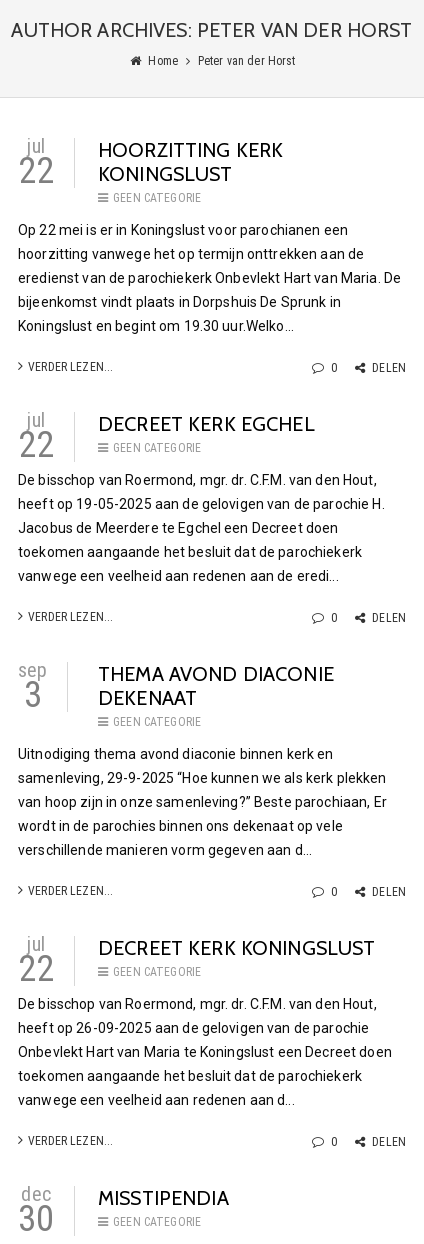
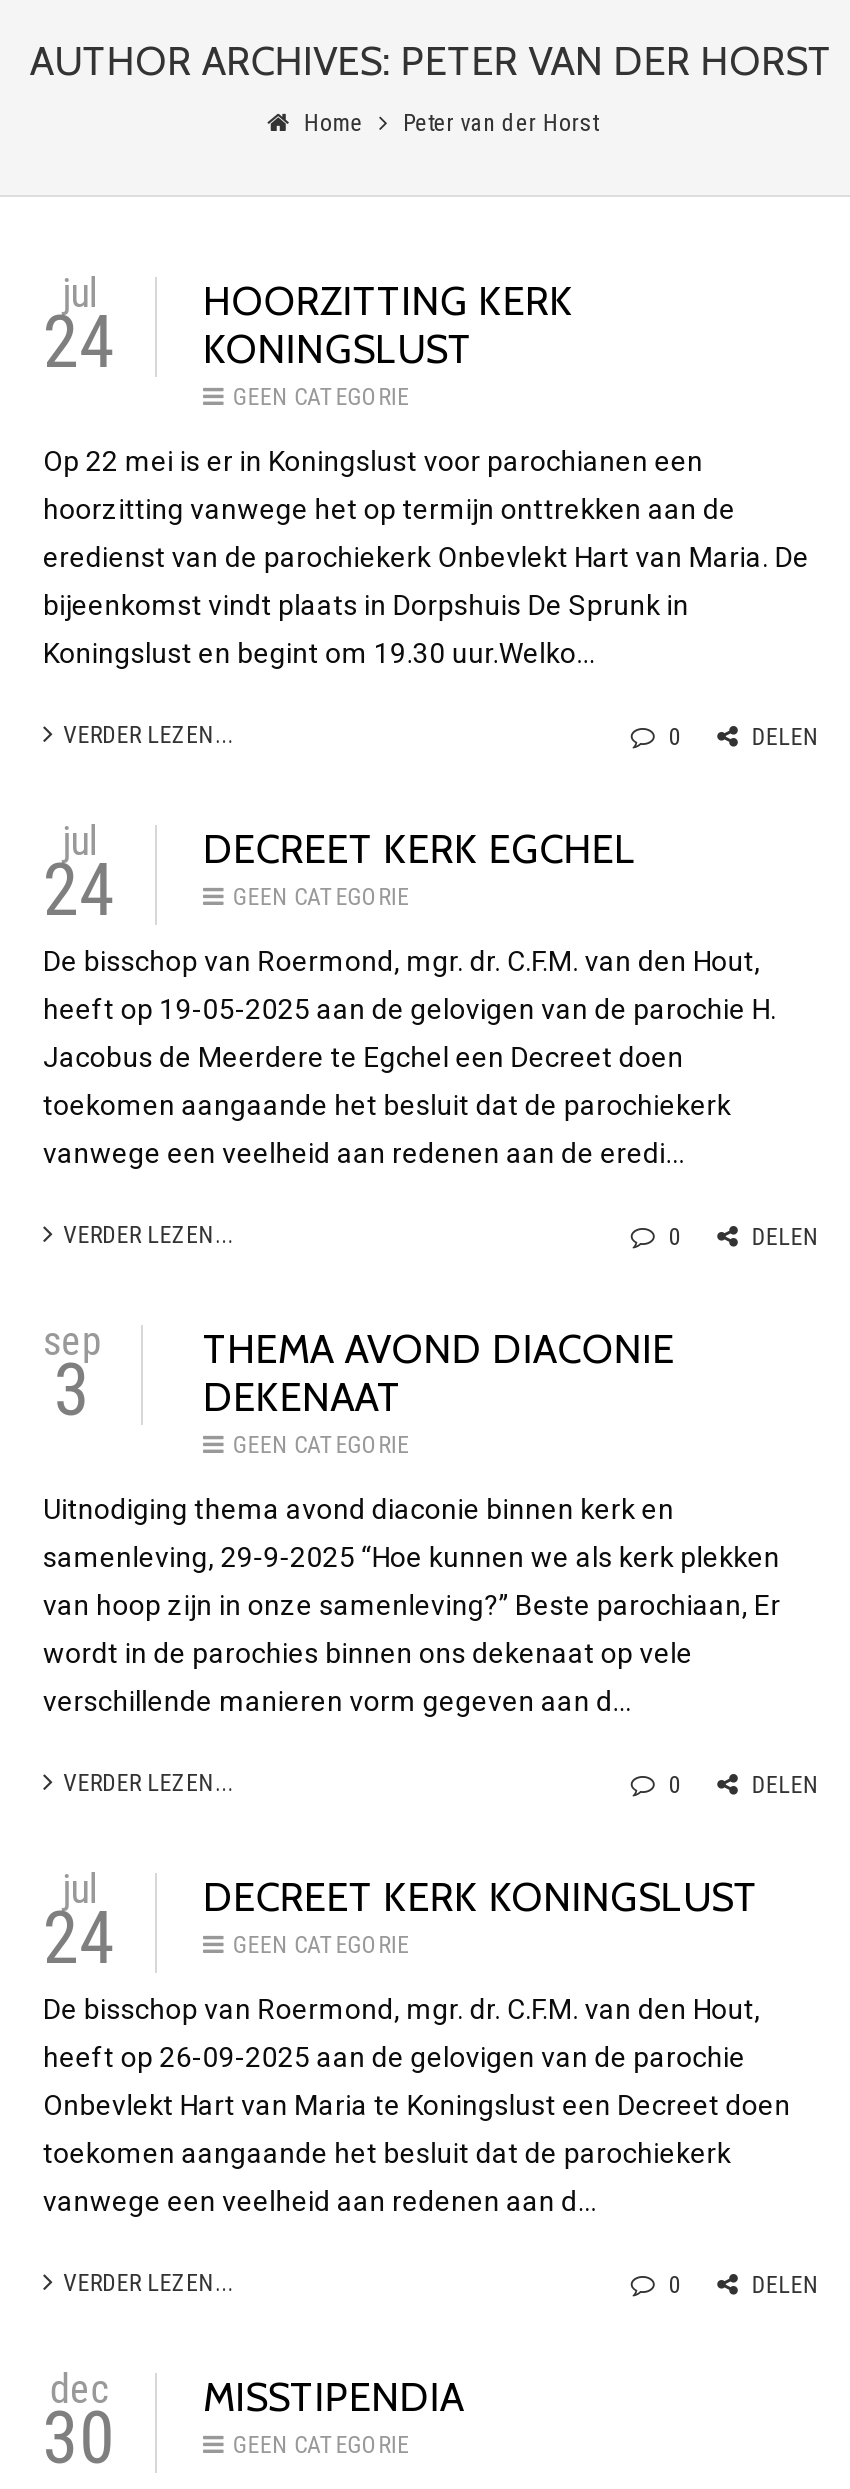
[18,138,283,192] 22 HOORZITTING KERK KONINGSLUST -> [43,277,573,385] 24 HOORZITTING KERK KONINGSLUST
[18,412,315,466] 22 DECREET KERK EGCHEL -> [43,825,636,933] 24 DECREET KERK EGCHEL
[18,936,375,990] 22 DECREET KERK KONINGSLUST -> [43,1873,758,1981] 24 DECREET KERK KONINGSLUST

